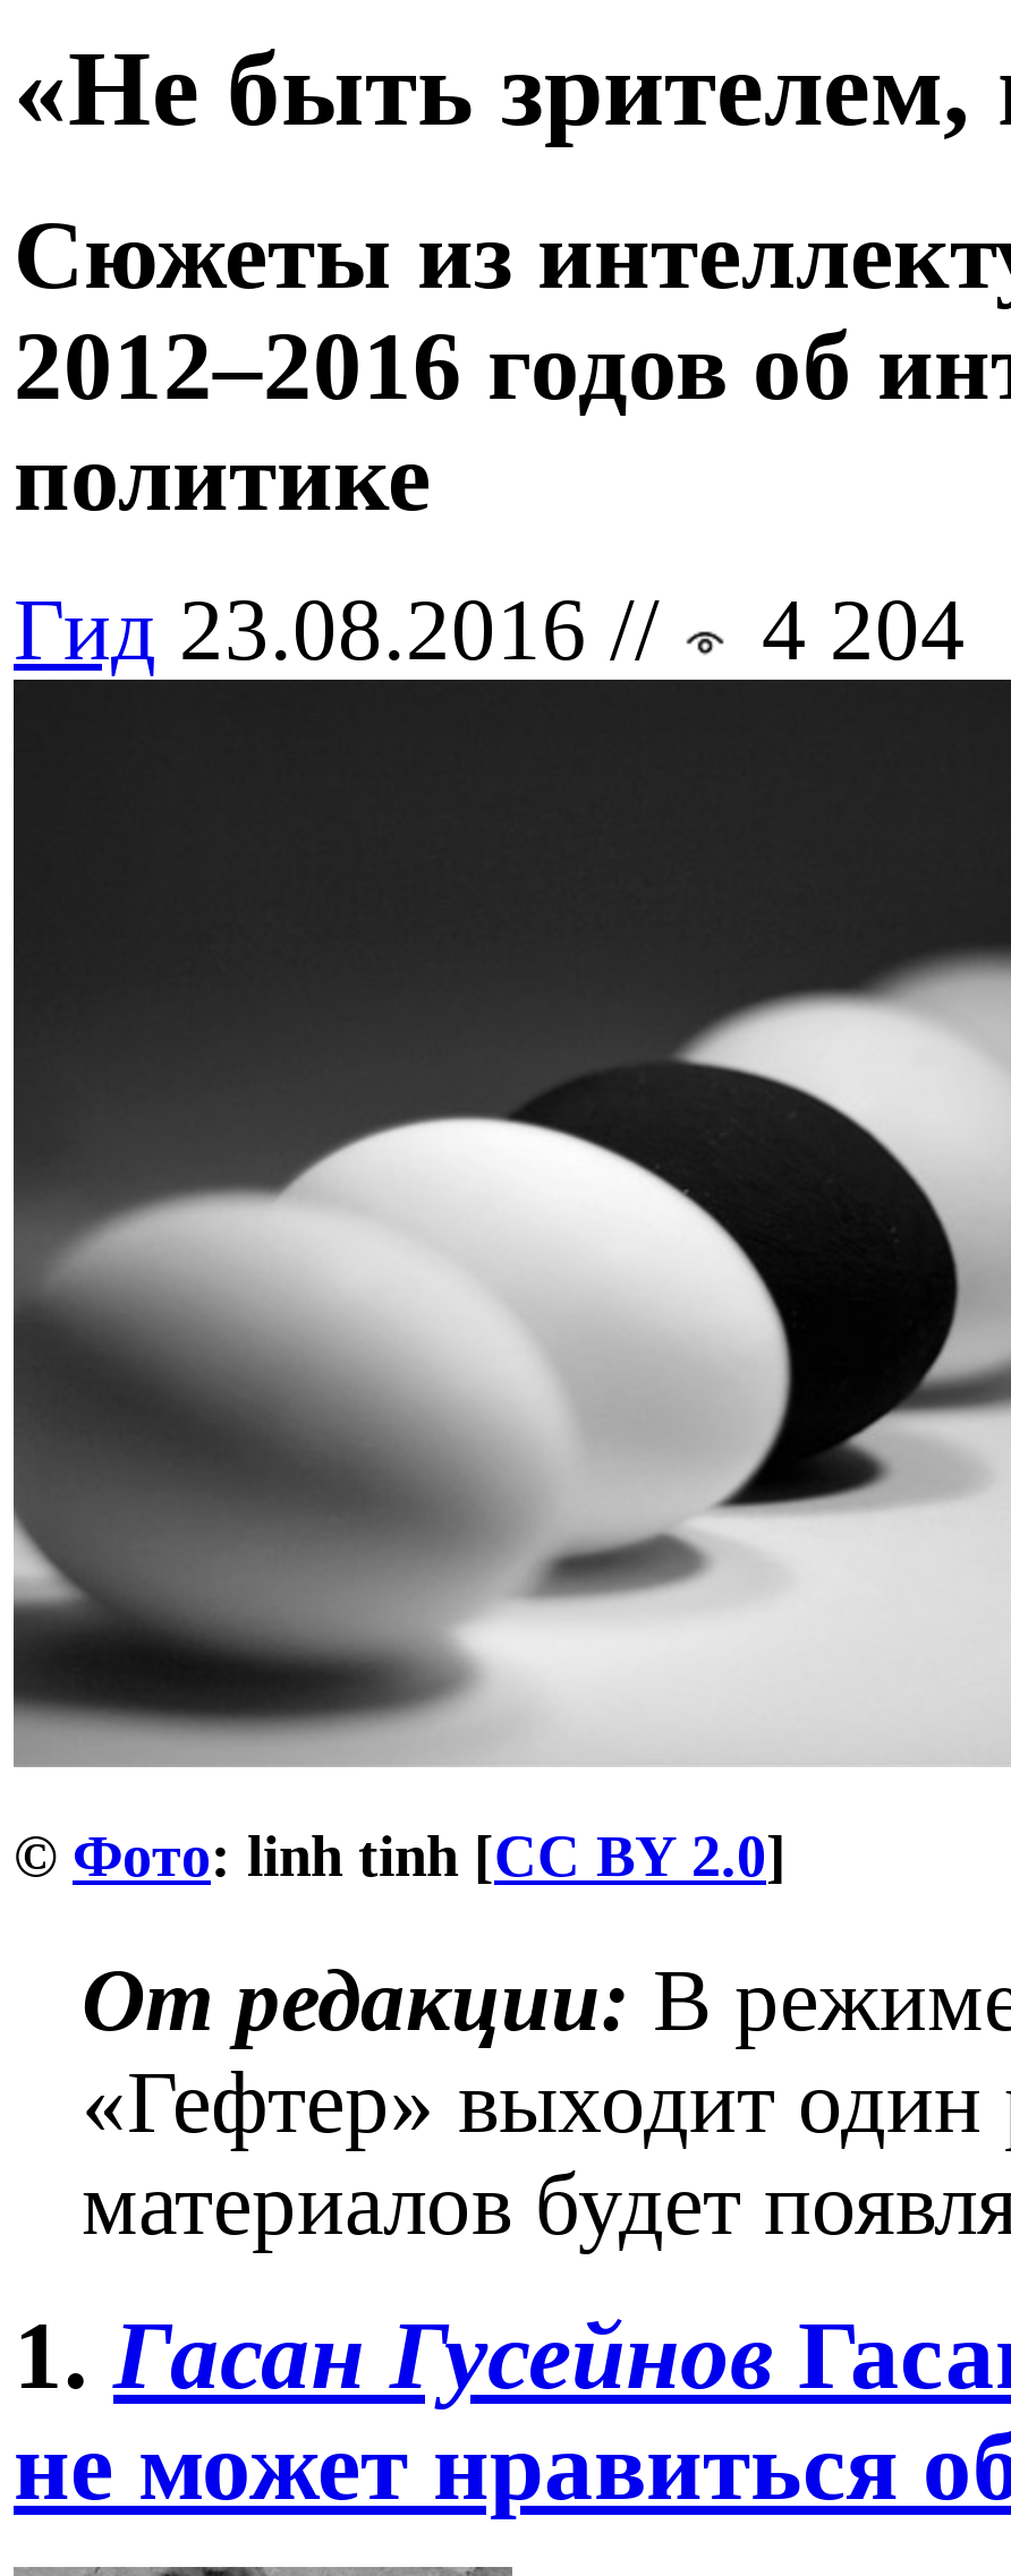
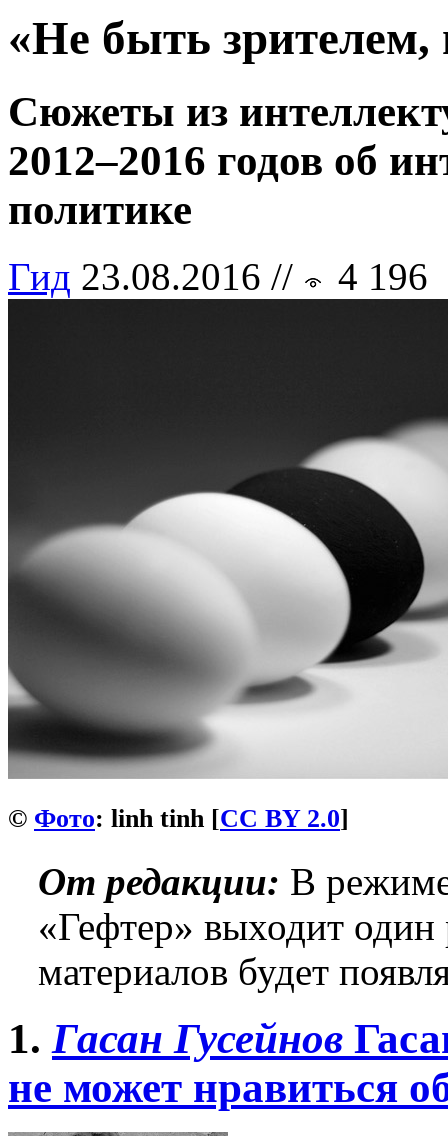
[14,580,966,677] Гид 23.08.2016 // 4 204 -> [8,255,428,298] Гид 23.08.2016 // 4 196

